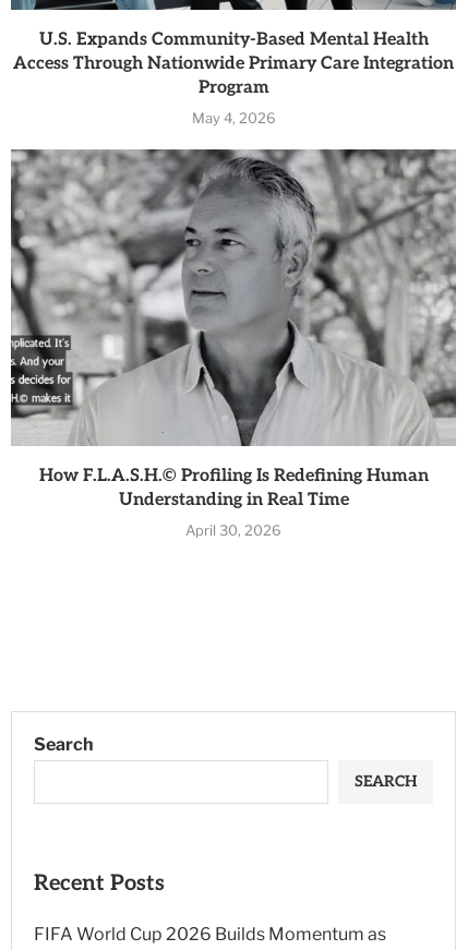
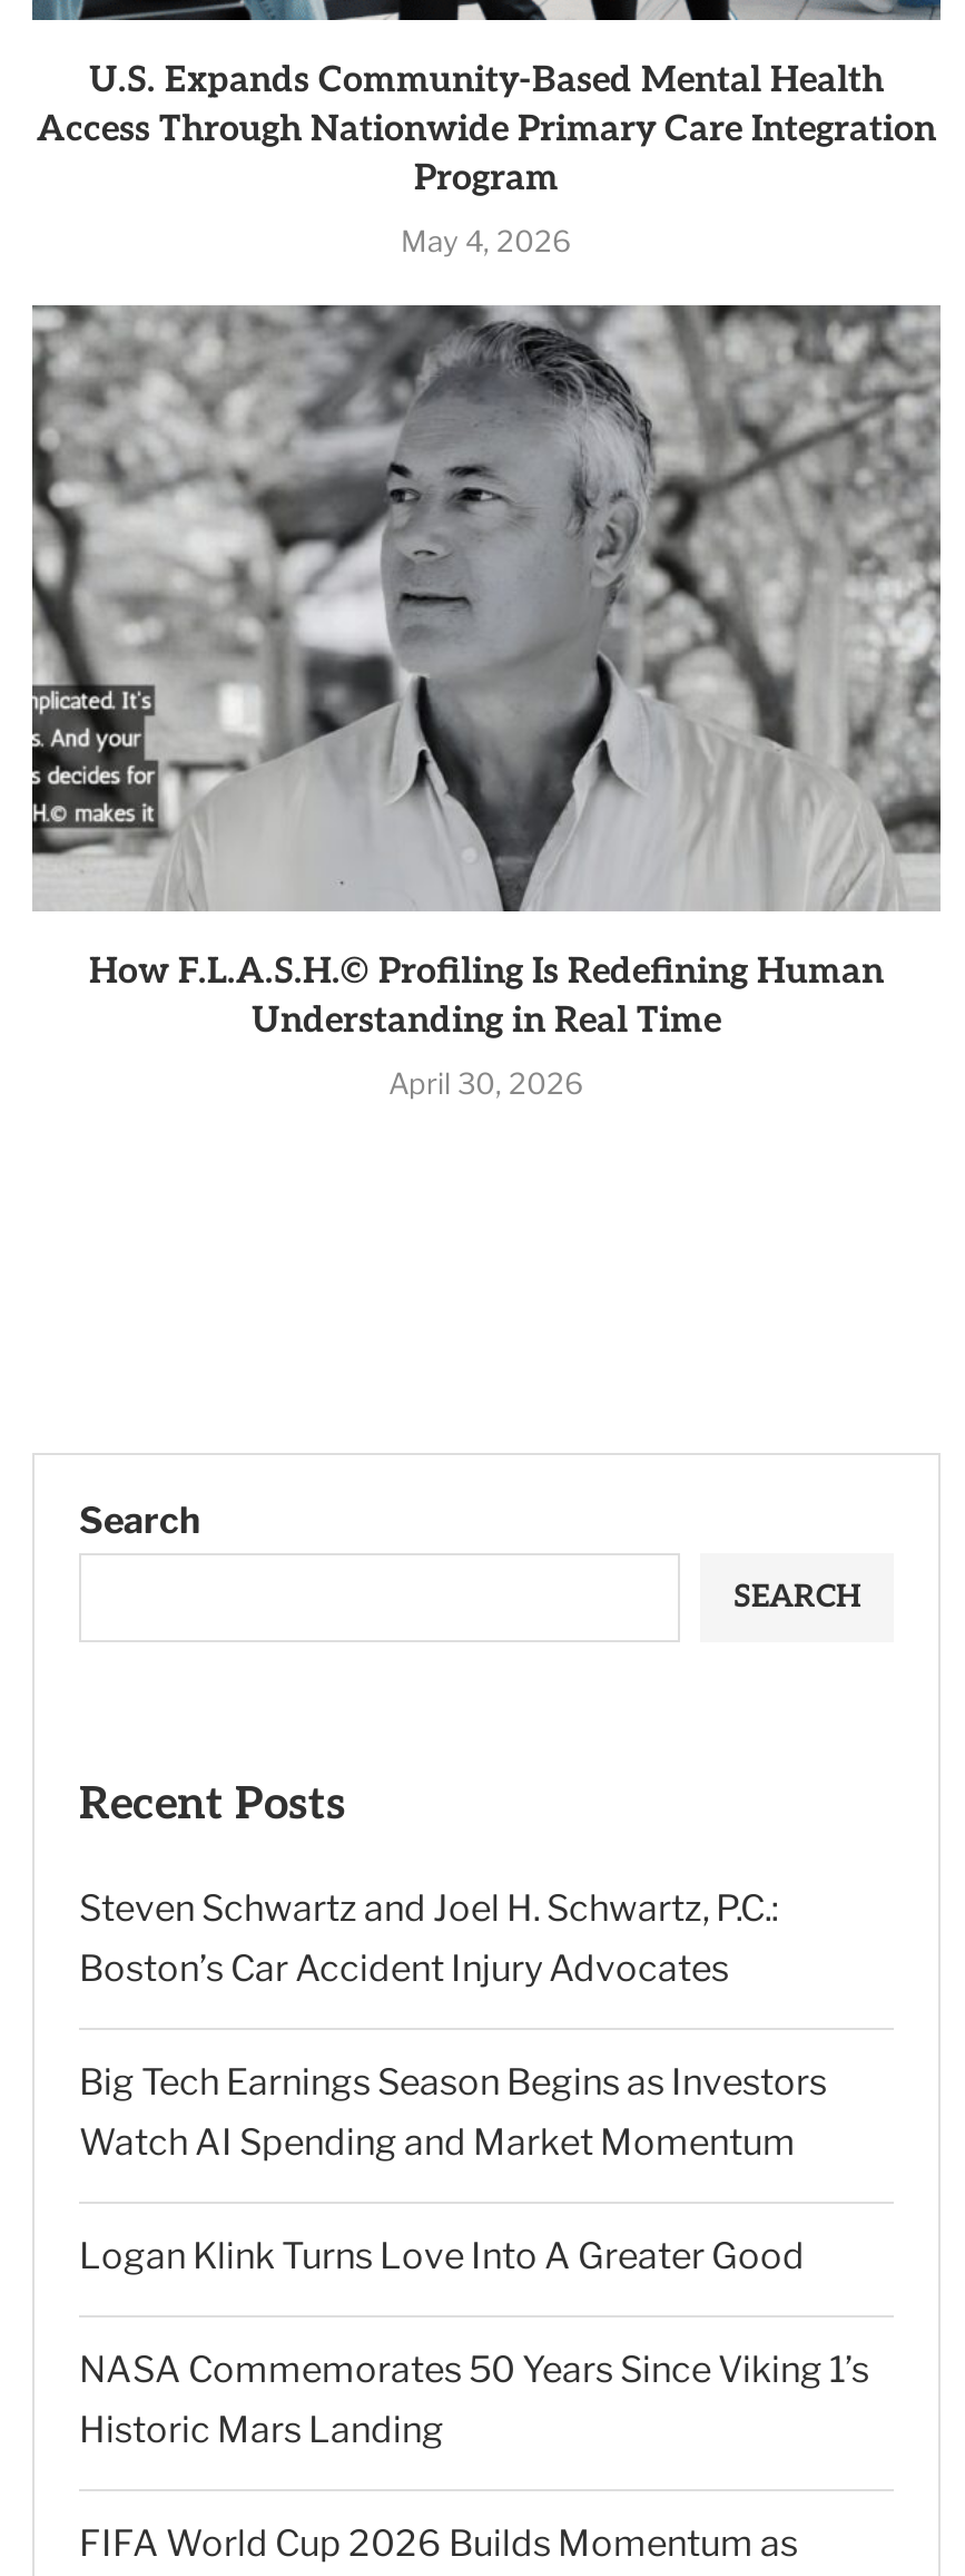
none -> [79,1888,869,2452] Steven Schwartz and Joel H. Schwartz, P.C.: | Boston’s Car Accident Injury Advocates | Big Tech Earnings Season Begins as Investors | Watch AI Spending and Market Momentum | Logan Klink Turns Love Into A Greater Good | NASA Commemorates 50 Years Since Viking 1’s | Historic Mars Landing

